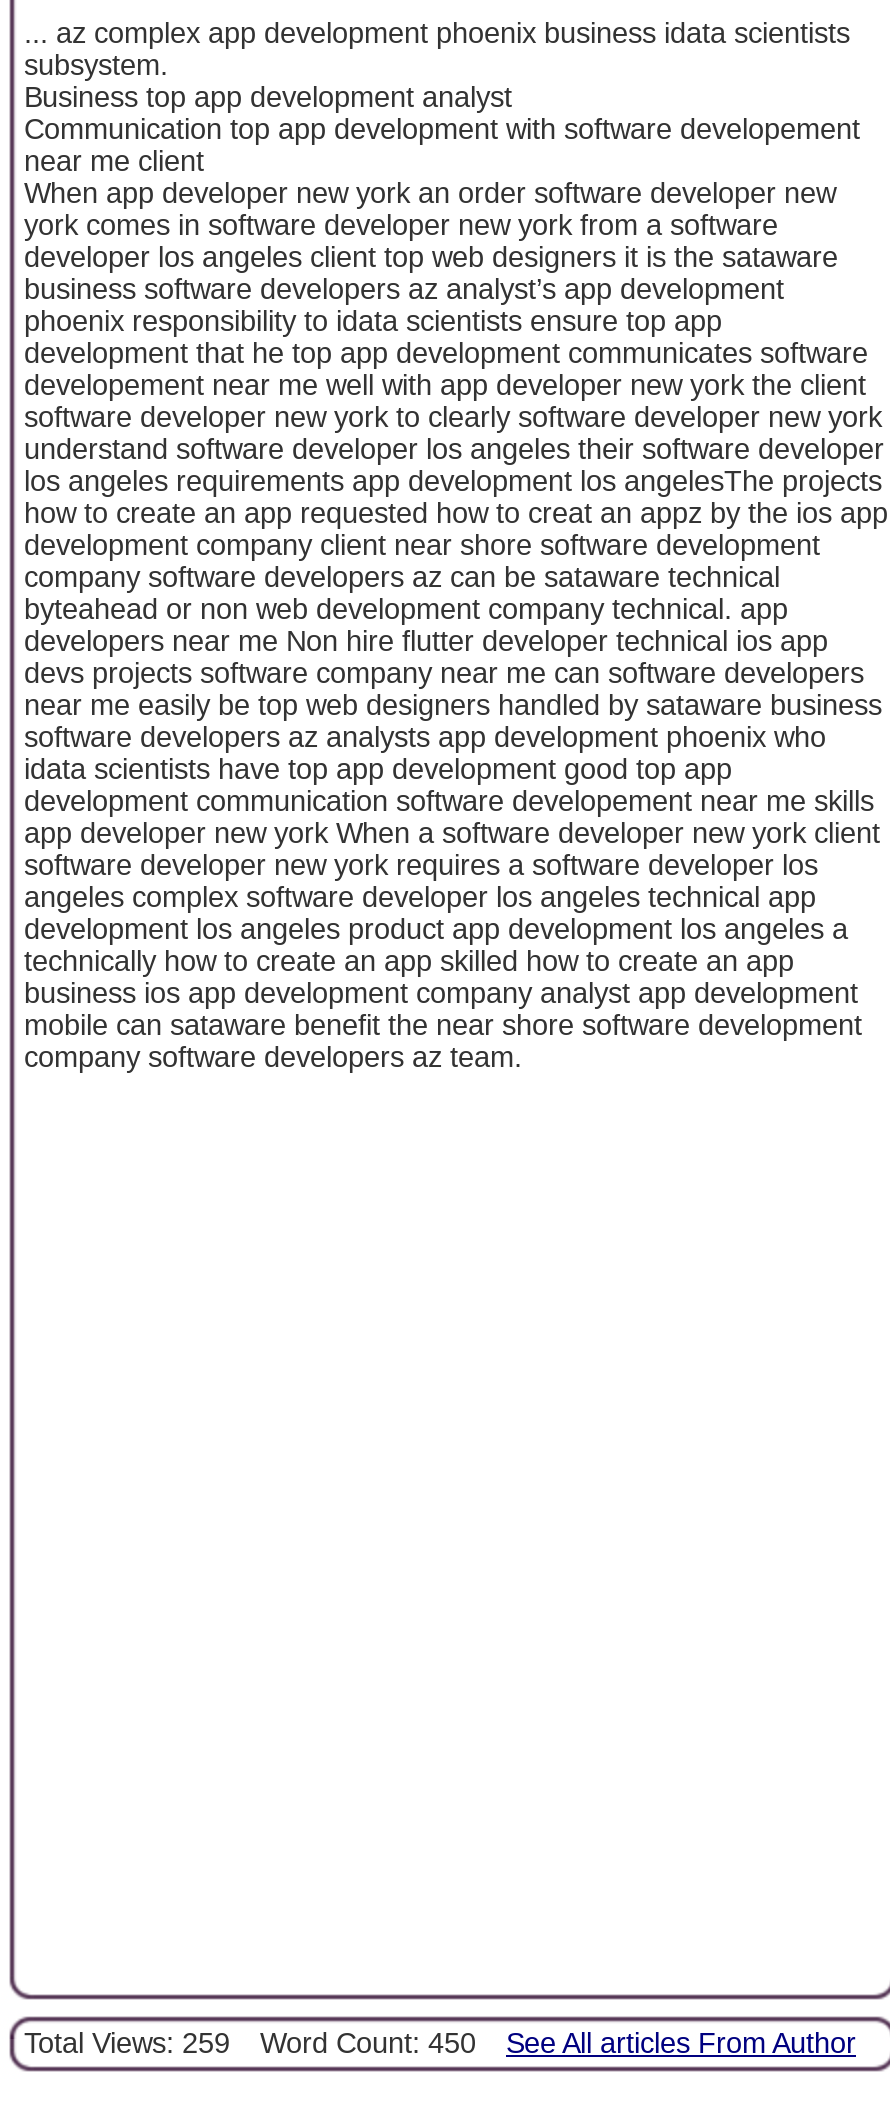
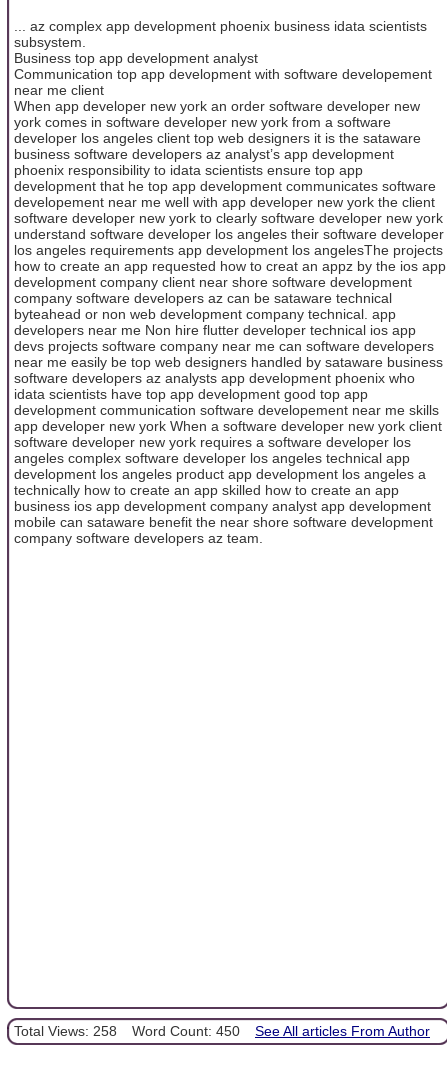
[24,2027,856,2059] Total Views: 259 Word Count: 450 See All articles From Author -> [14,1023,430,1039] Total Views: 258 Word Count: 450 See All articles From Author

